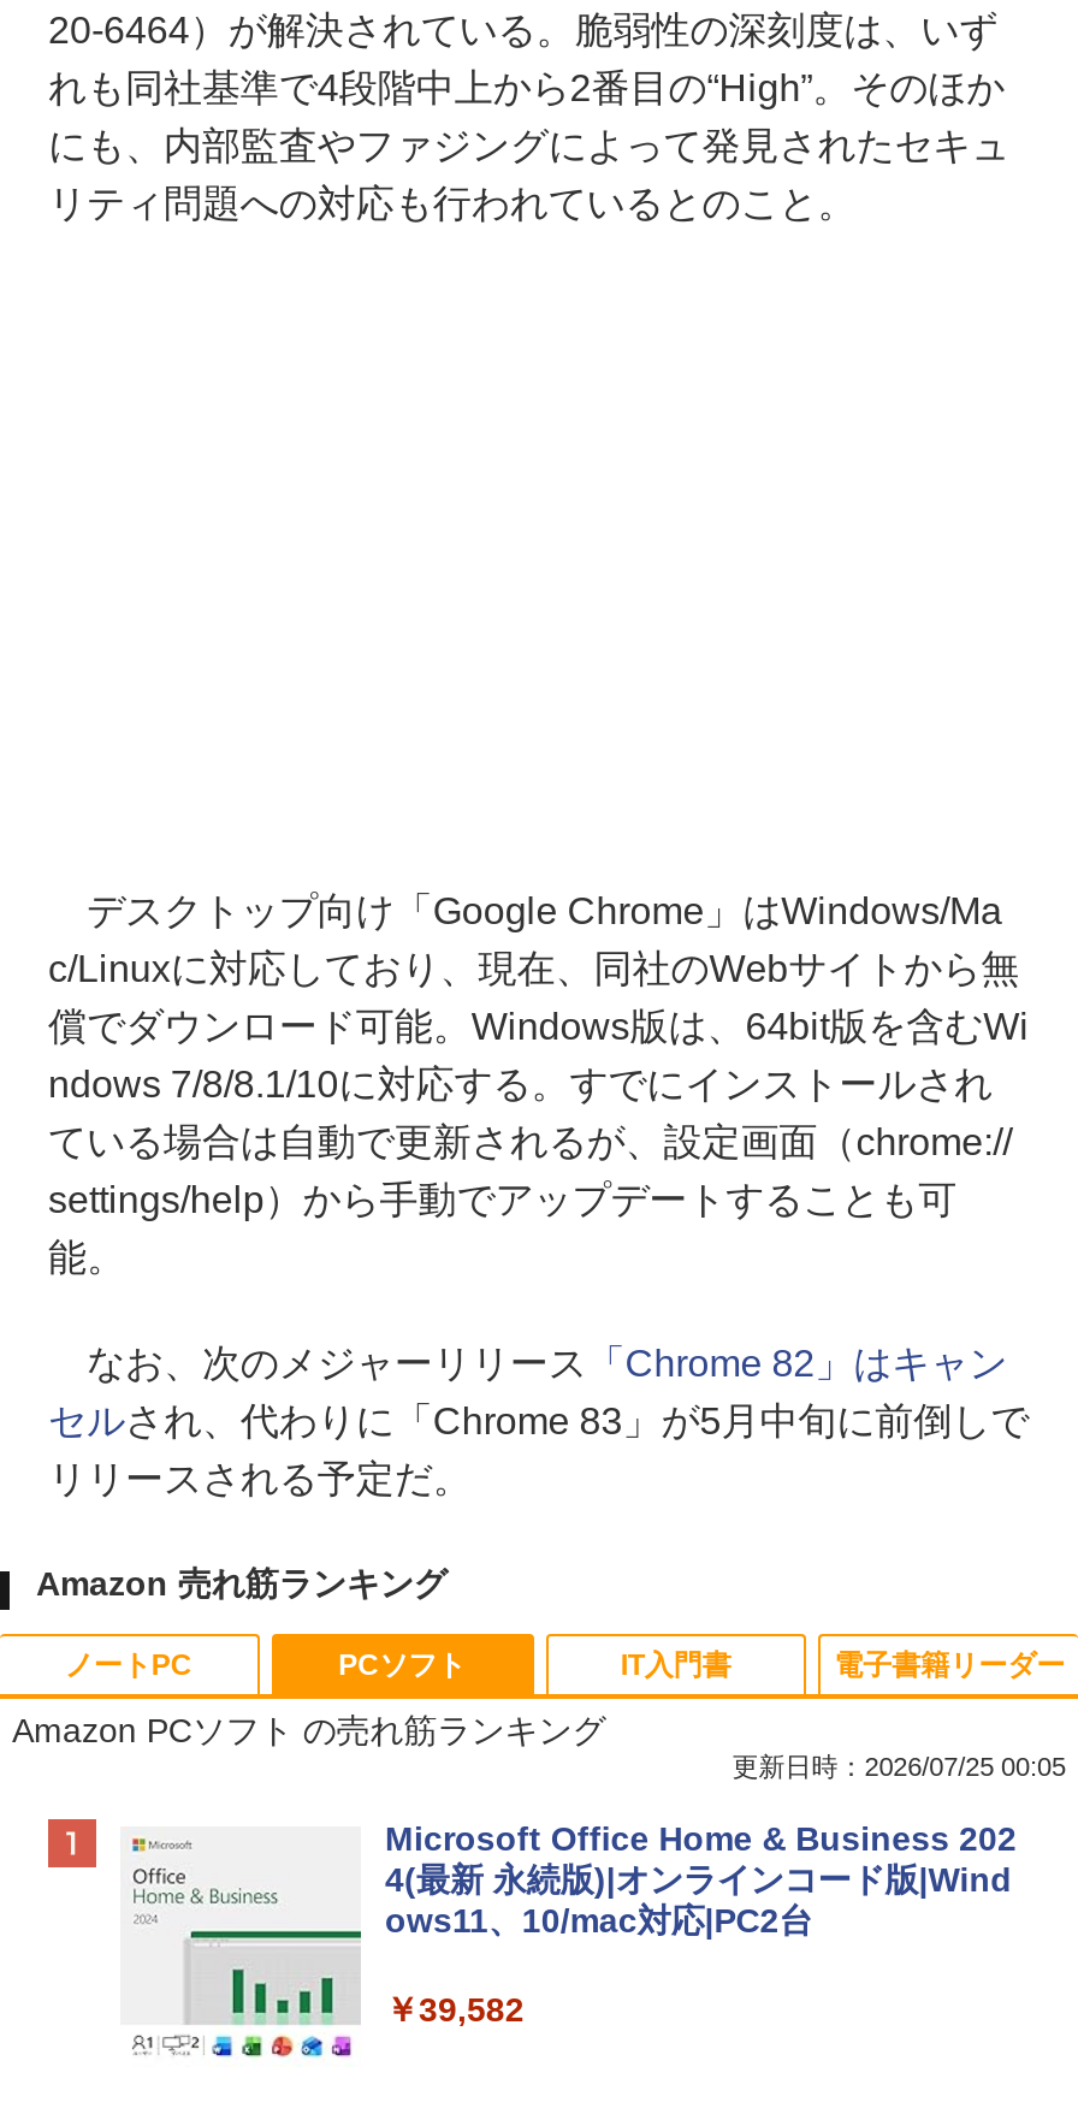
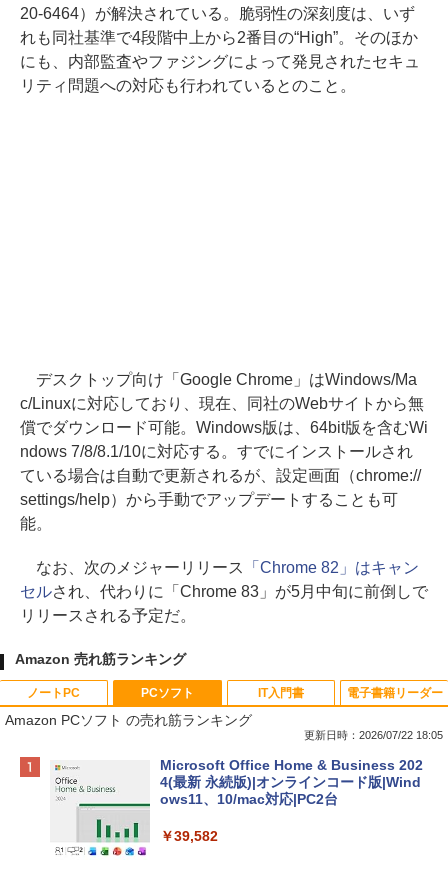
[732,1753,1066,1781] 更新日時：2026/07/25 00:05 -> [304,729,443,741] 更新日時：2026/07/22 18:05

